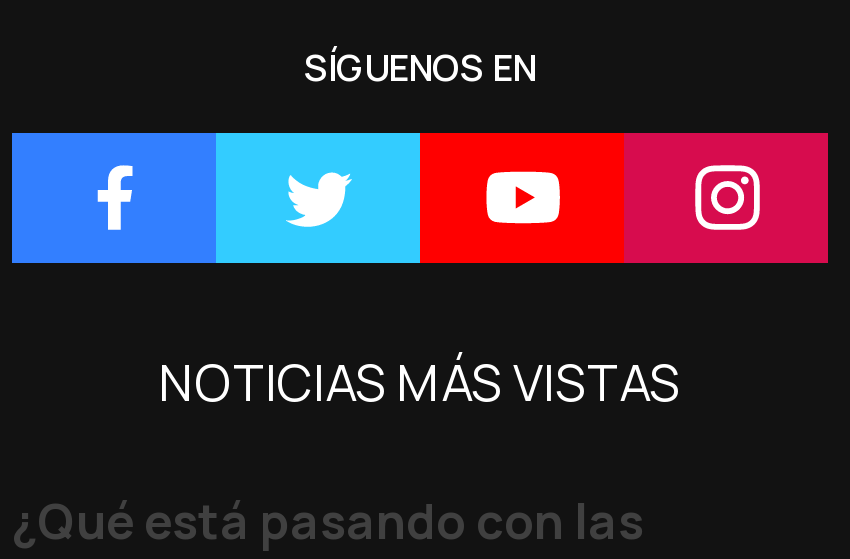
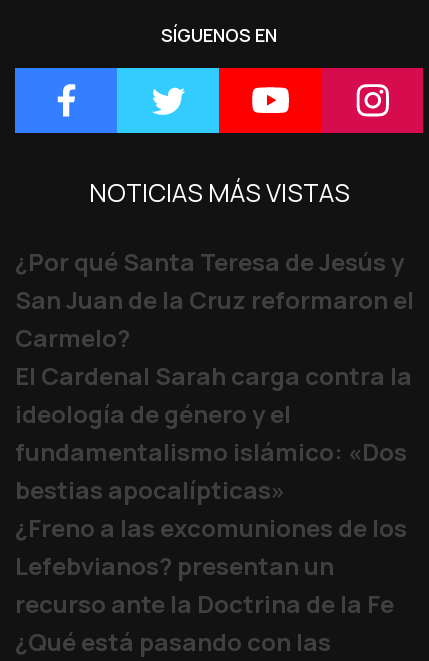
none -> [15,245,414,620] ¿Por qué Santa Teresa de Jesús y | San Juan de la Cruz reformaron el | Carmelo? | El Cardenal Sarah carga contra la | ideología de género y el | fundamentalismo islámico: «Dos | bestias apocalípticas» | ¿Freno a las excomuniones de los | Lefebvianos? presentan un | recurso ante la Doctrina de la Fe

